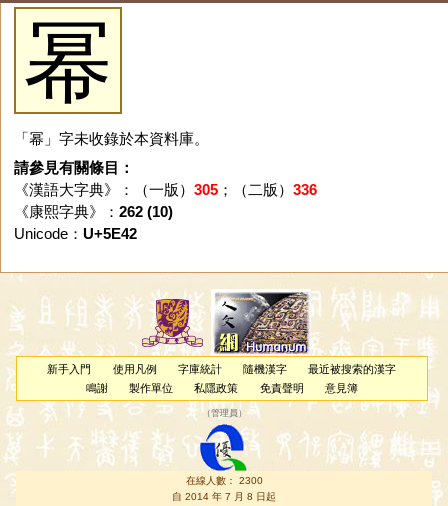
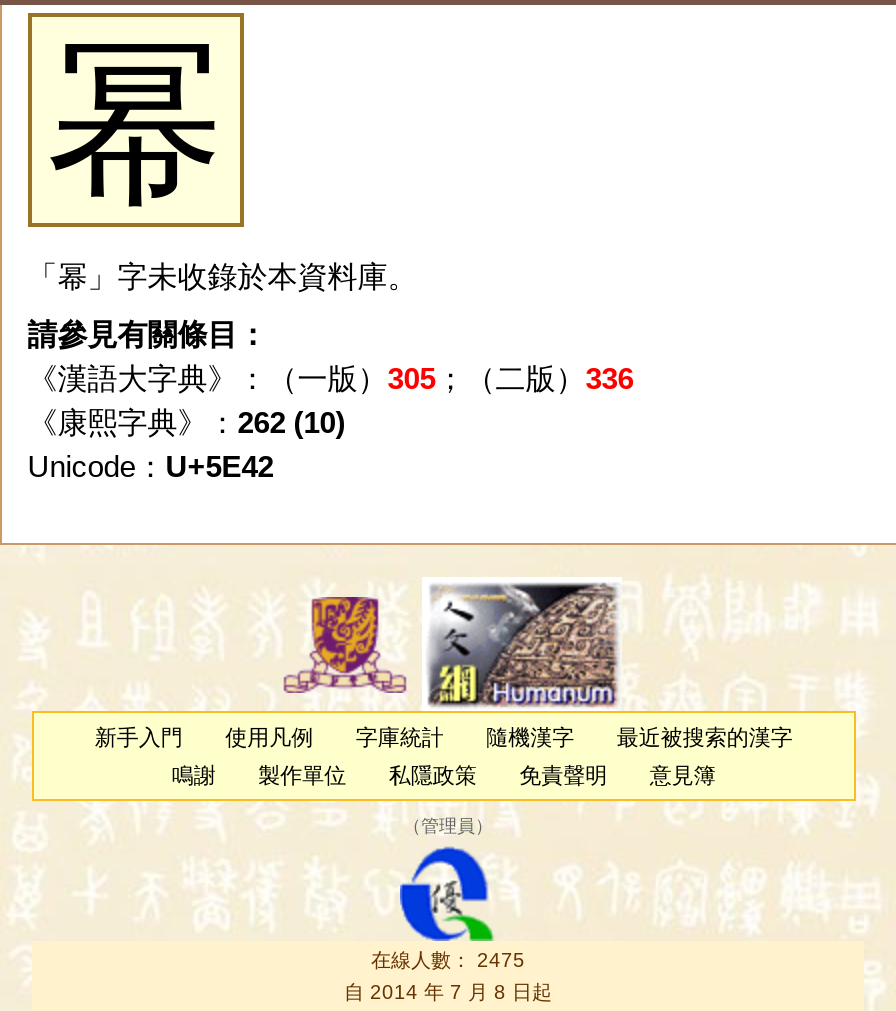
[185,475,262,486] 在線人數： 2300 -> [371,948,525,970] 在線人數： 2475

